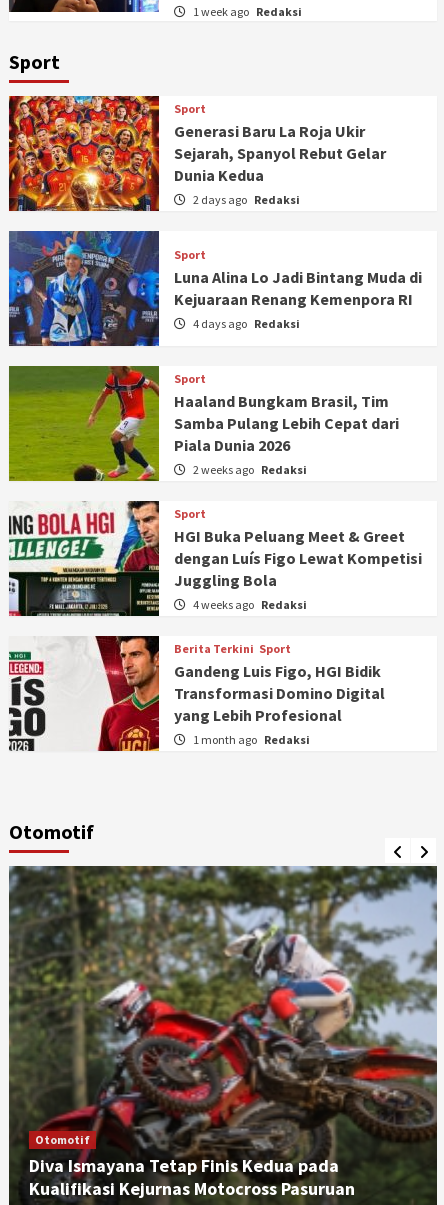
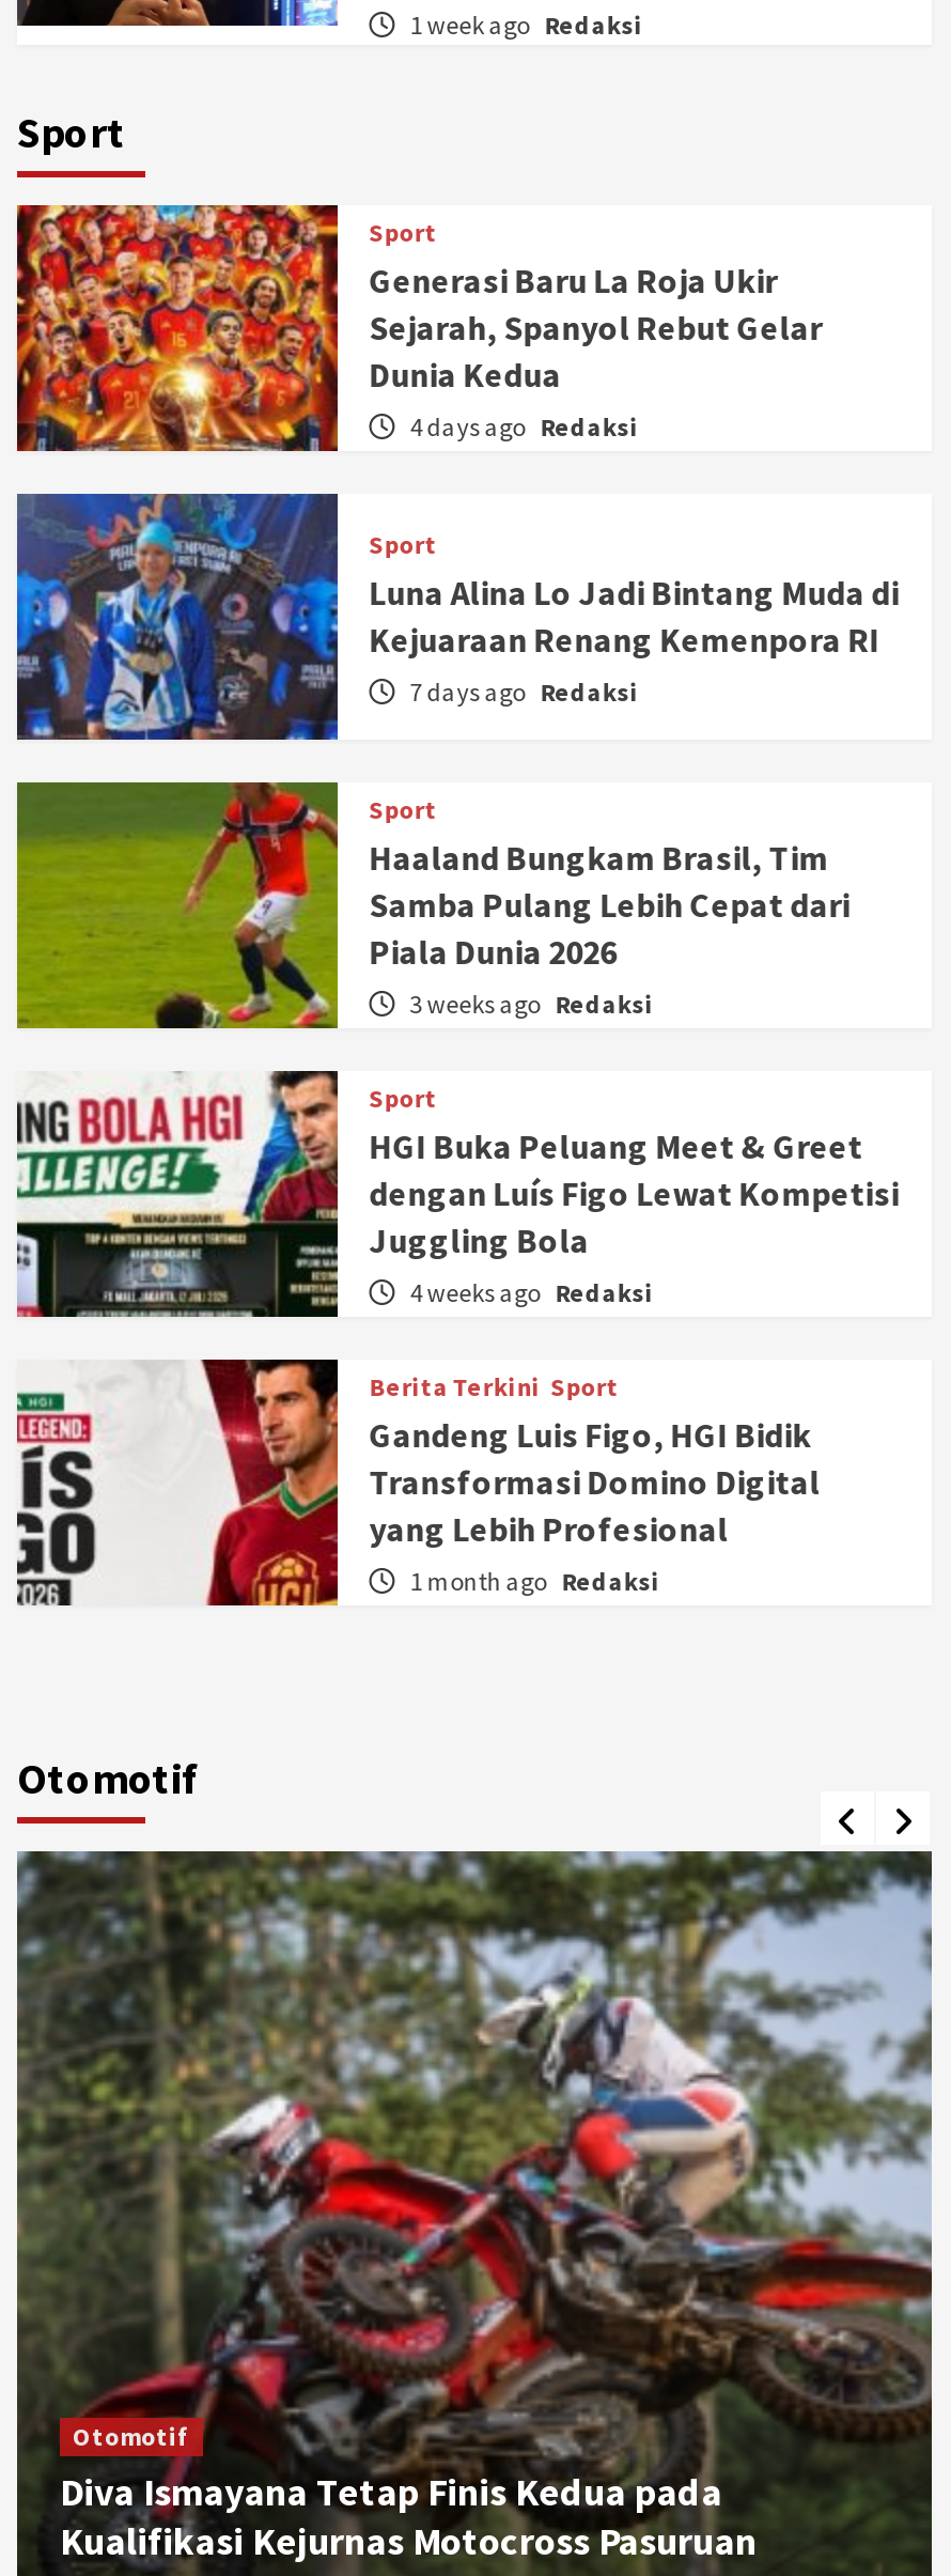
[193,192,300,207] 2 days ago Redaksi -> none
none -> [410,676,639,708] 7 days ago Redaksi
moved [193,316,300,331] -> [410,411,639,443]: 4 days ago Redaksi
[193,462,307,477] 2 weeks ago Redaksi -> [410,988,654,1020] 3 weeks ago Redaksi

